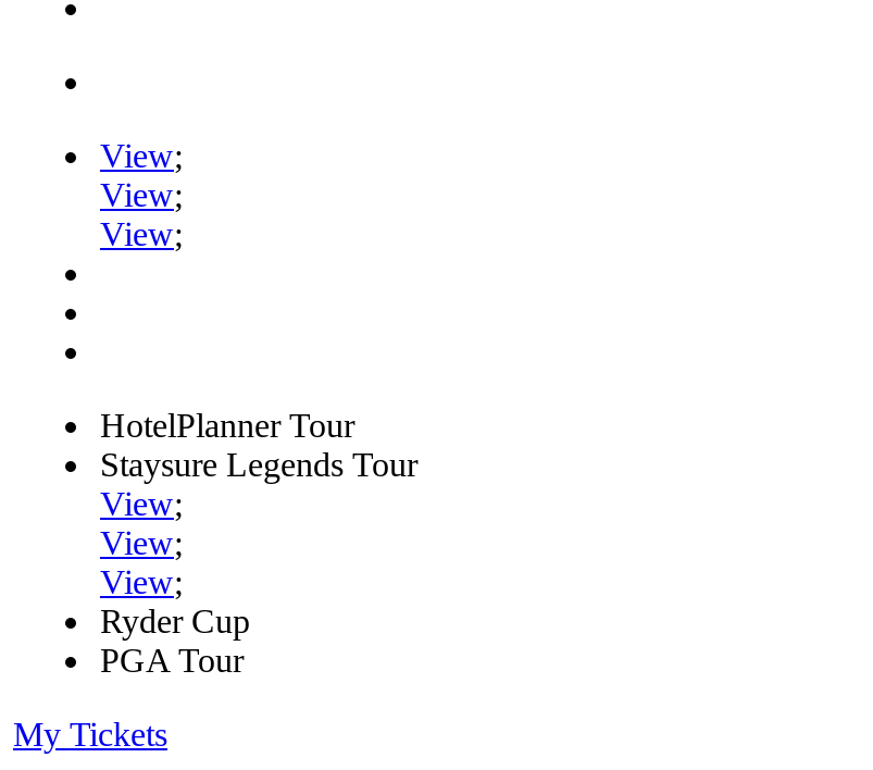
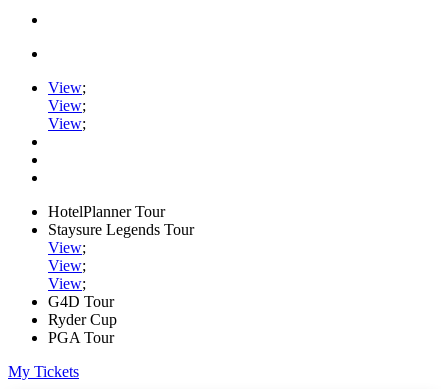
none -> [48,293,114,310] G4D Tour

